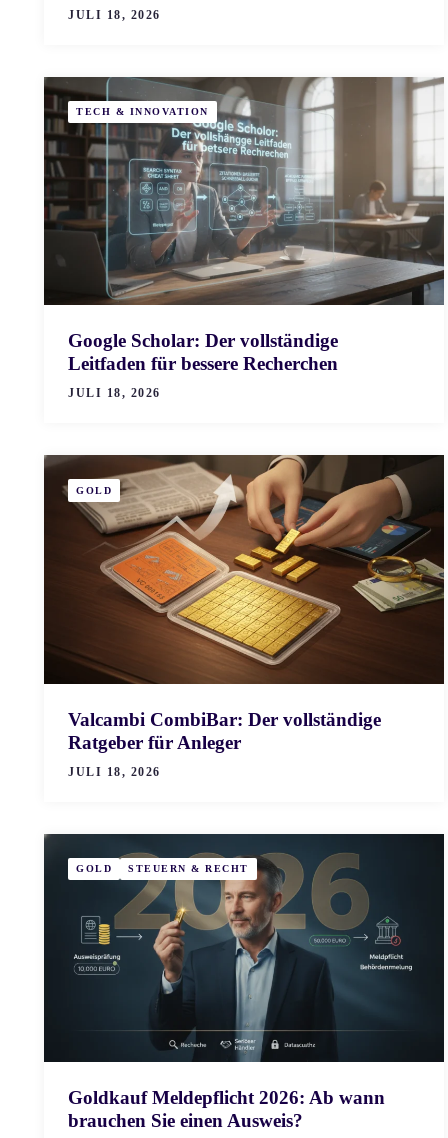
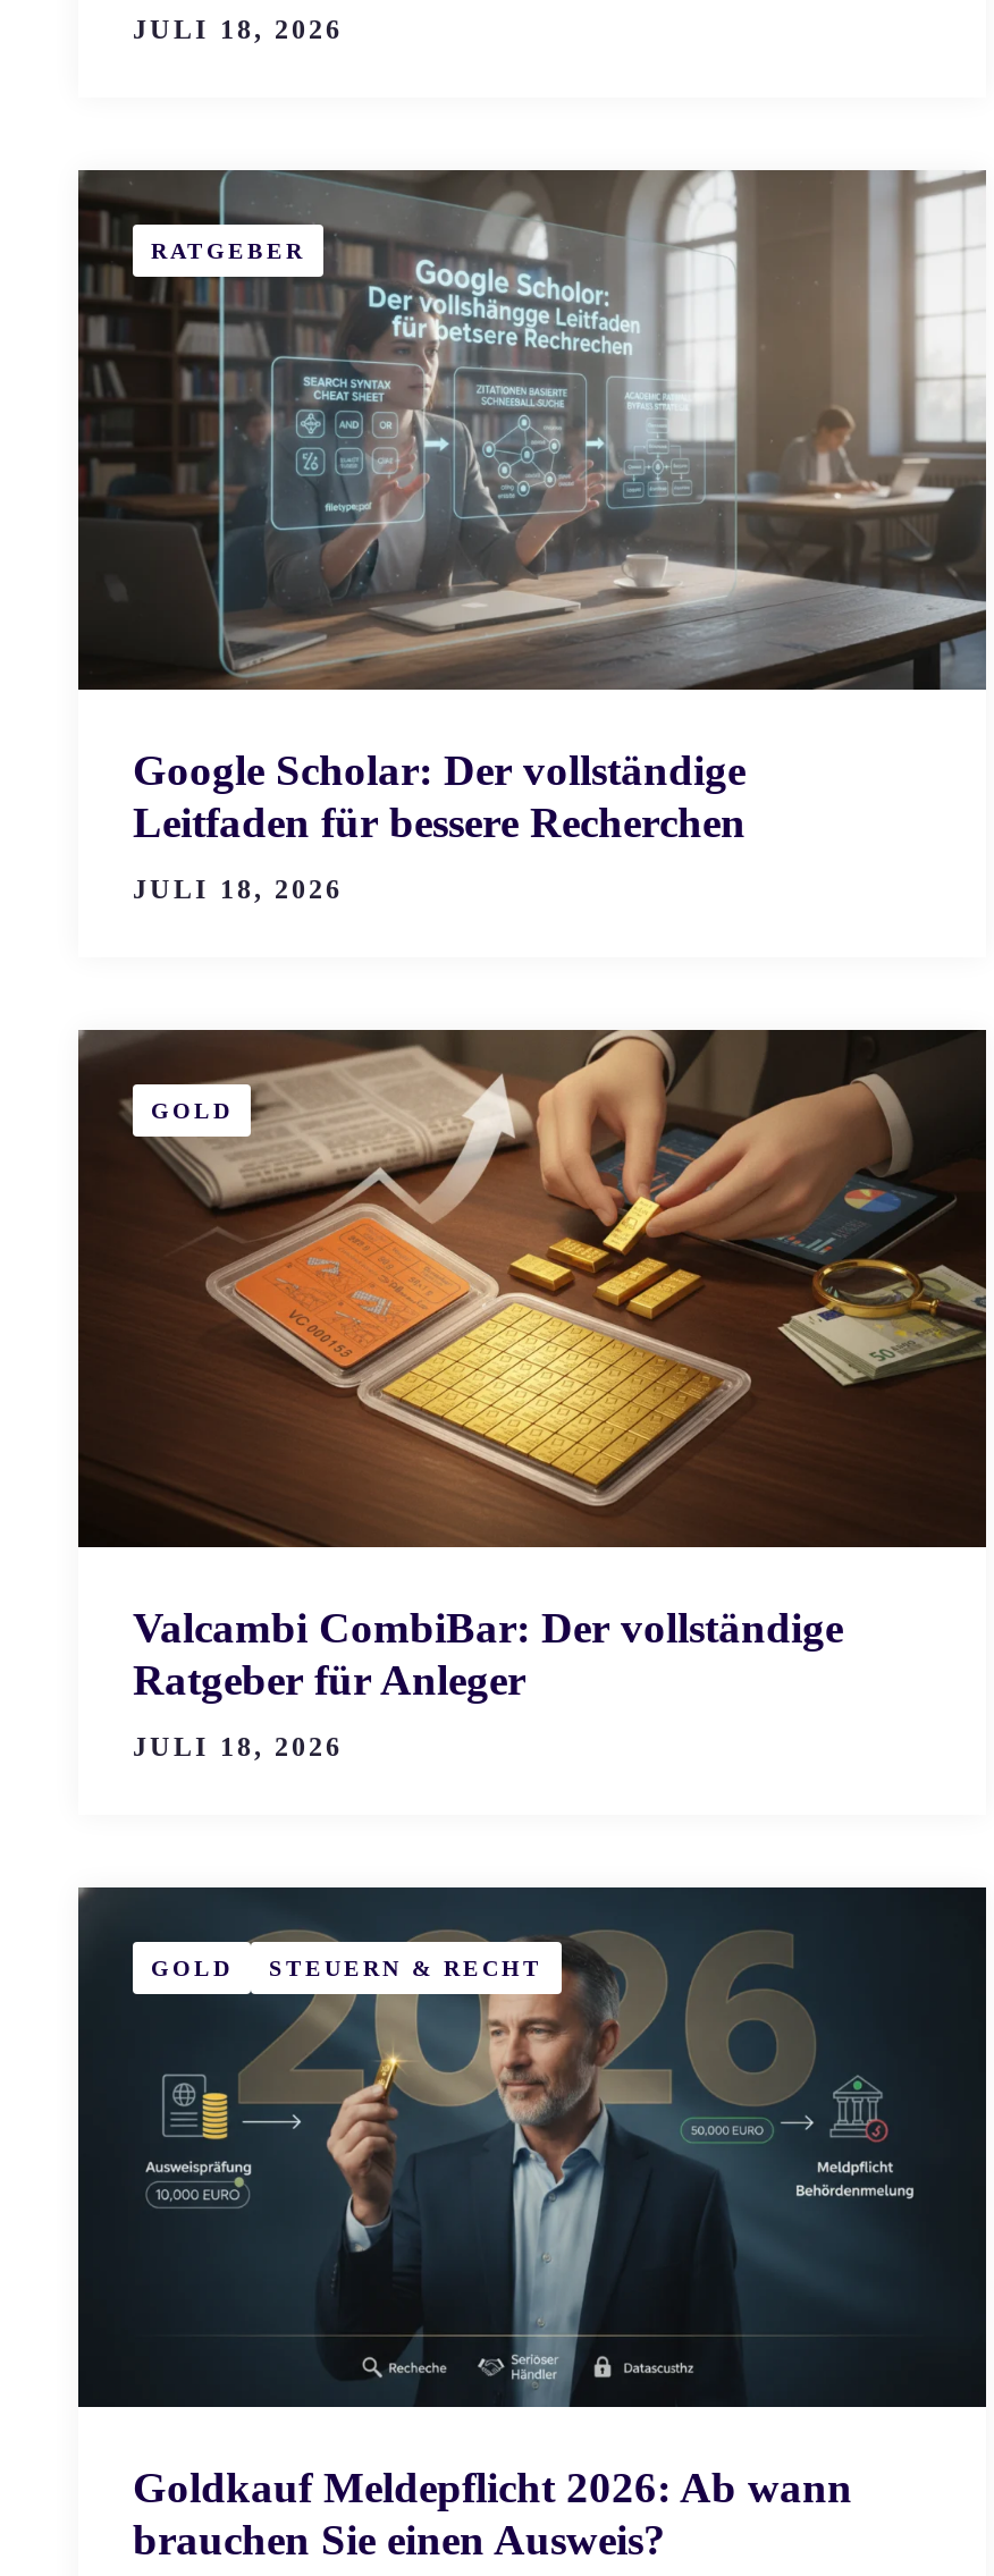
[76,106,208,117] TECH & INNOVATION -> [151,238,305,263] RATGEBER

